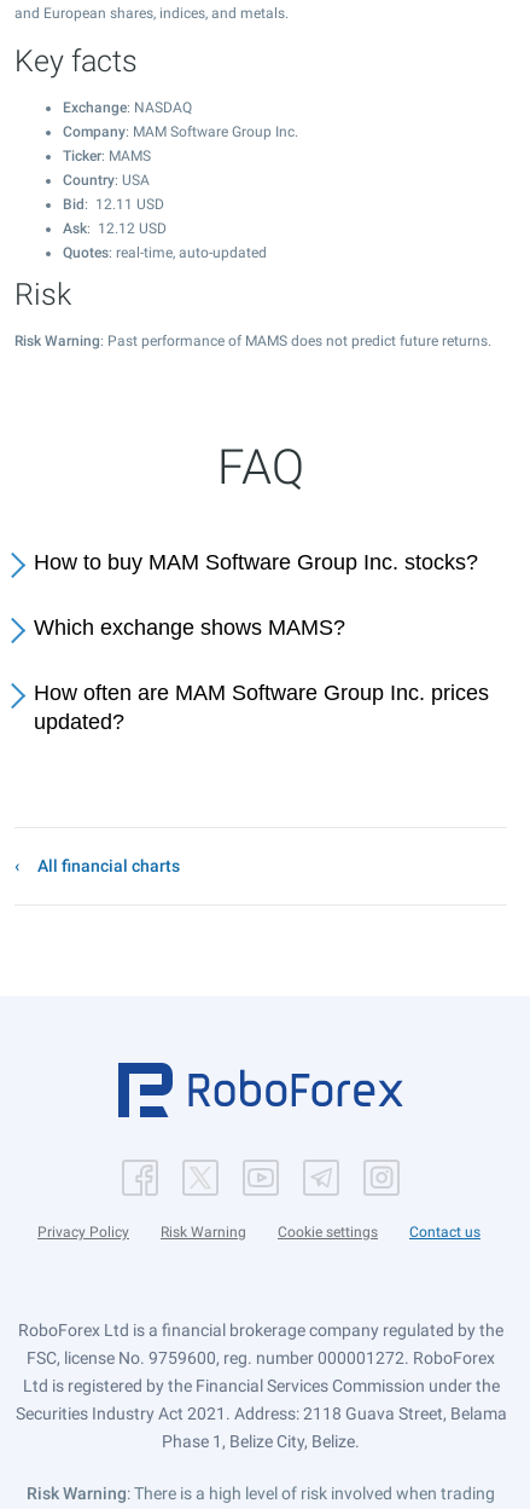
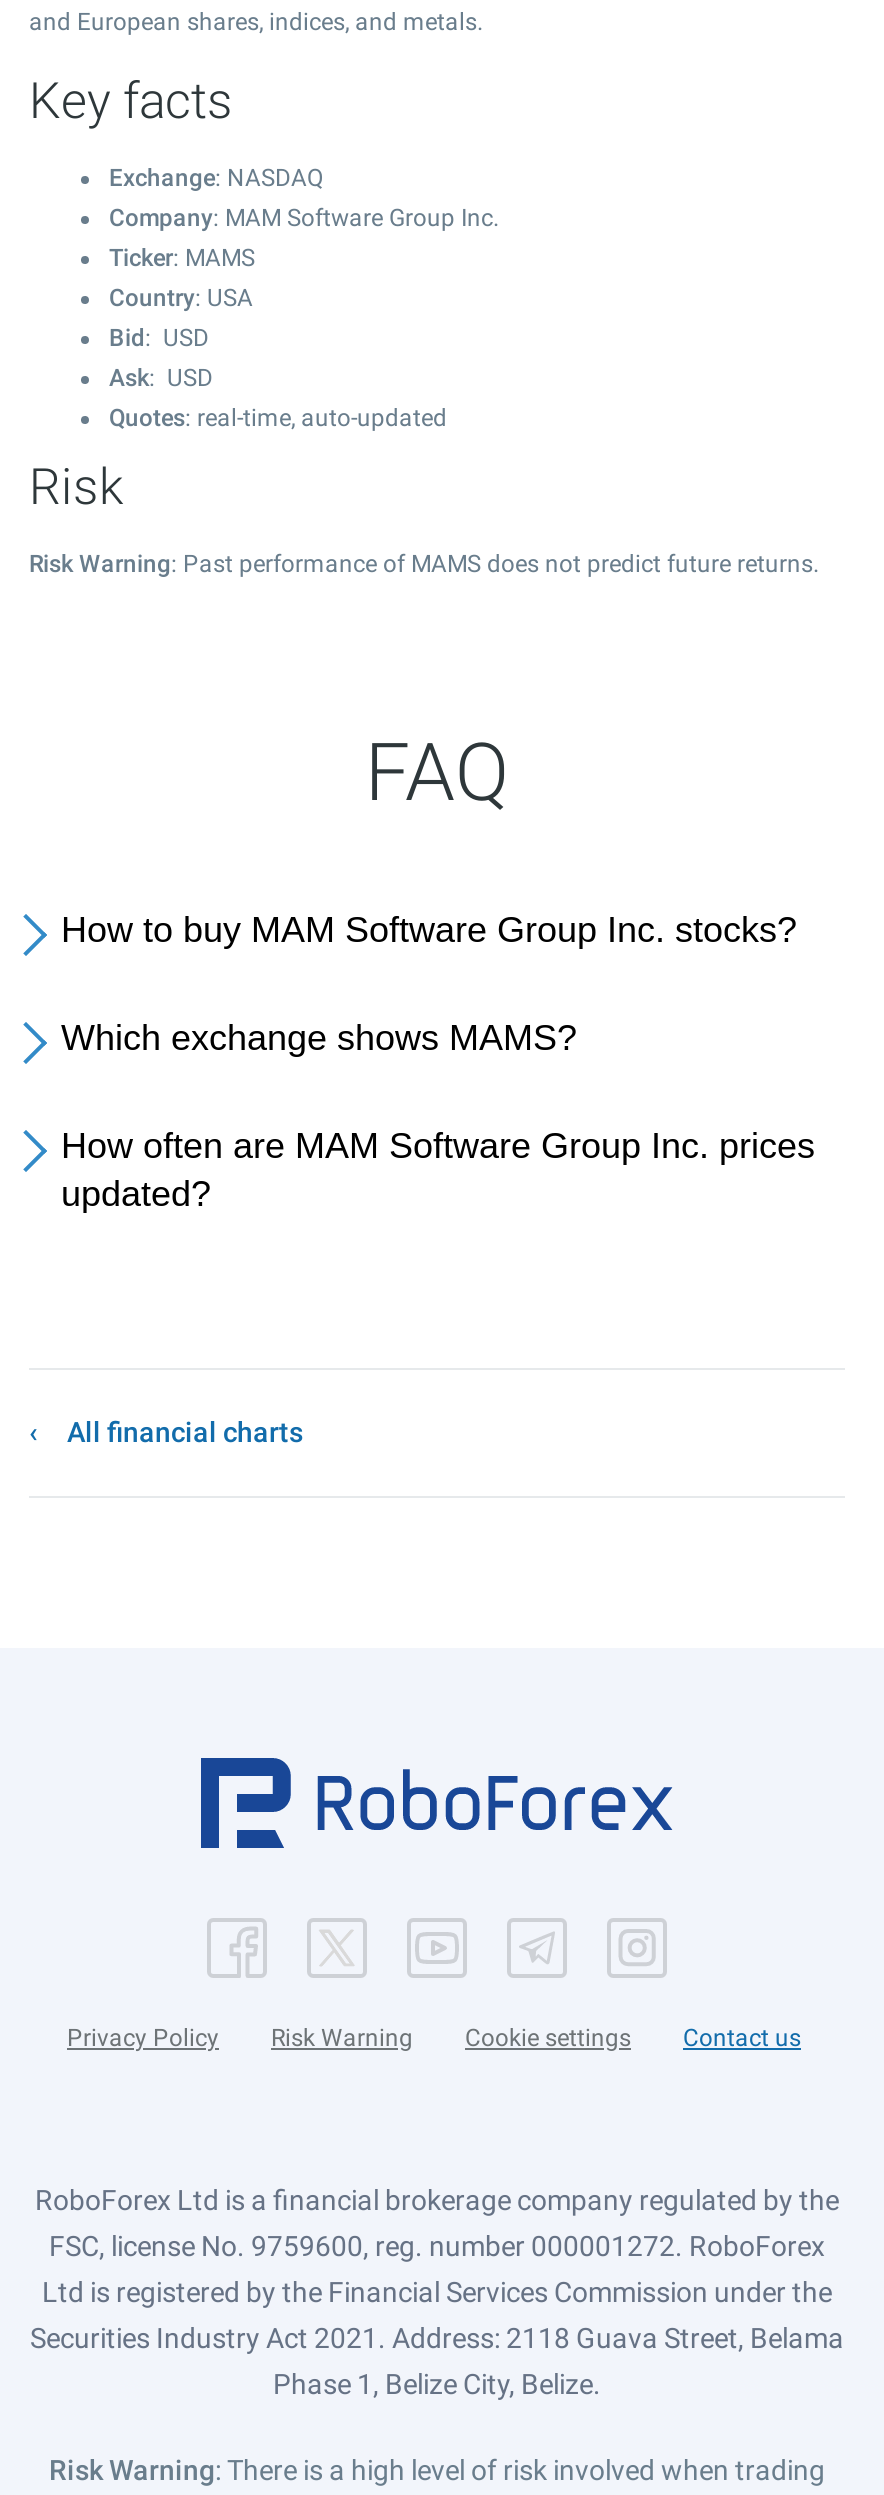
[63,196,167,237] Bid: 12.11 USD | Ask: 12.12 USD -> [109,324,213,392] Bid: USD | Ask: USD

